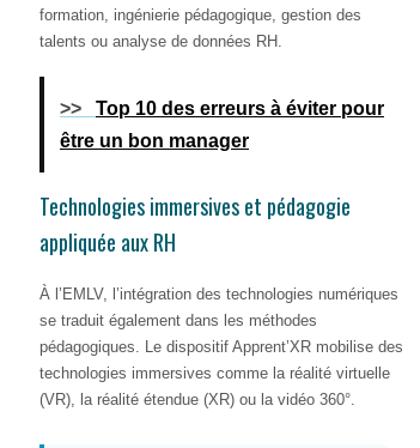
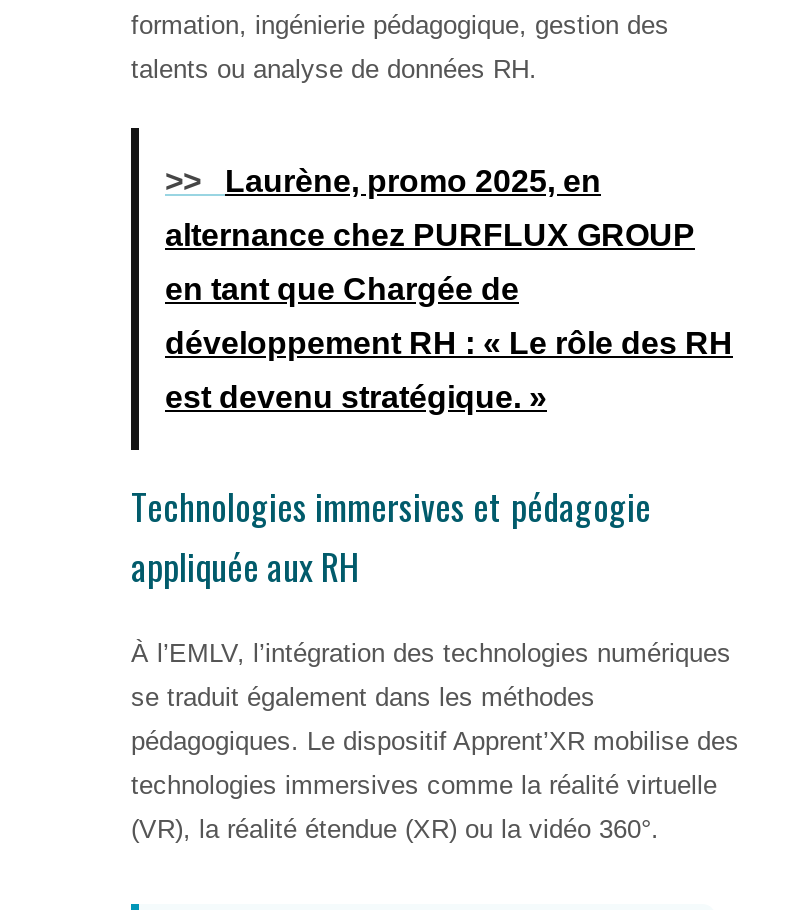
[60,98,384,151] >> Top 10 des erreurs à éviter pour | être un bon manager -> [165,164,733,414] >> Laurène, promo 2025, en | alternance chez PURFLUX GROUP | en tant que Chargée de | développement RH : « Le rôle des RH | est devenu stratégique. »

